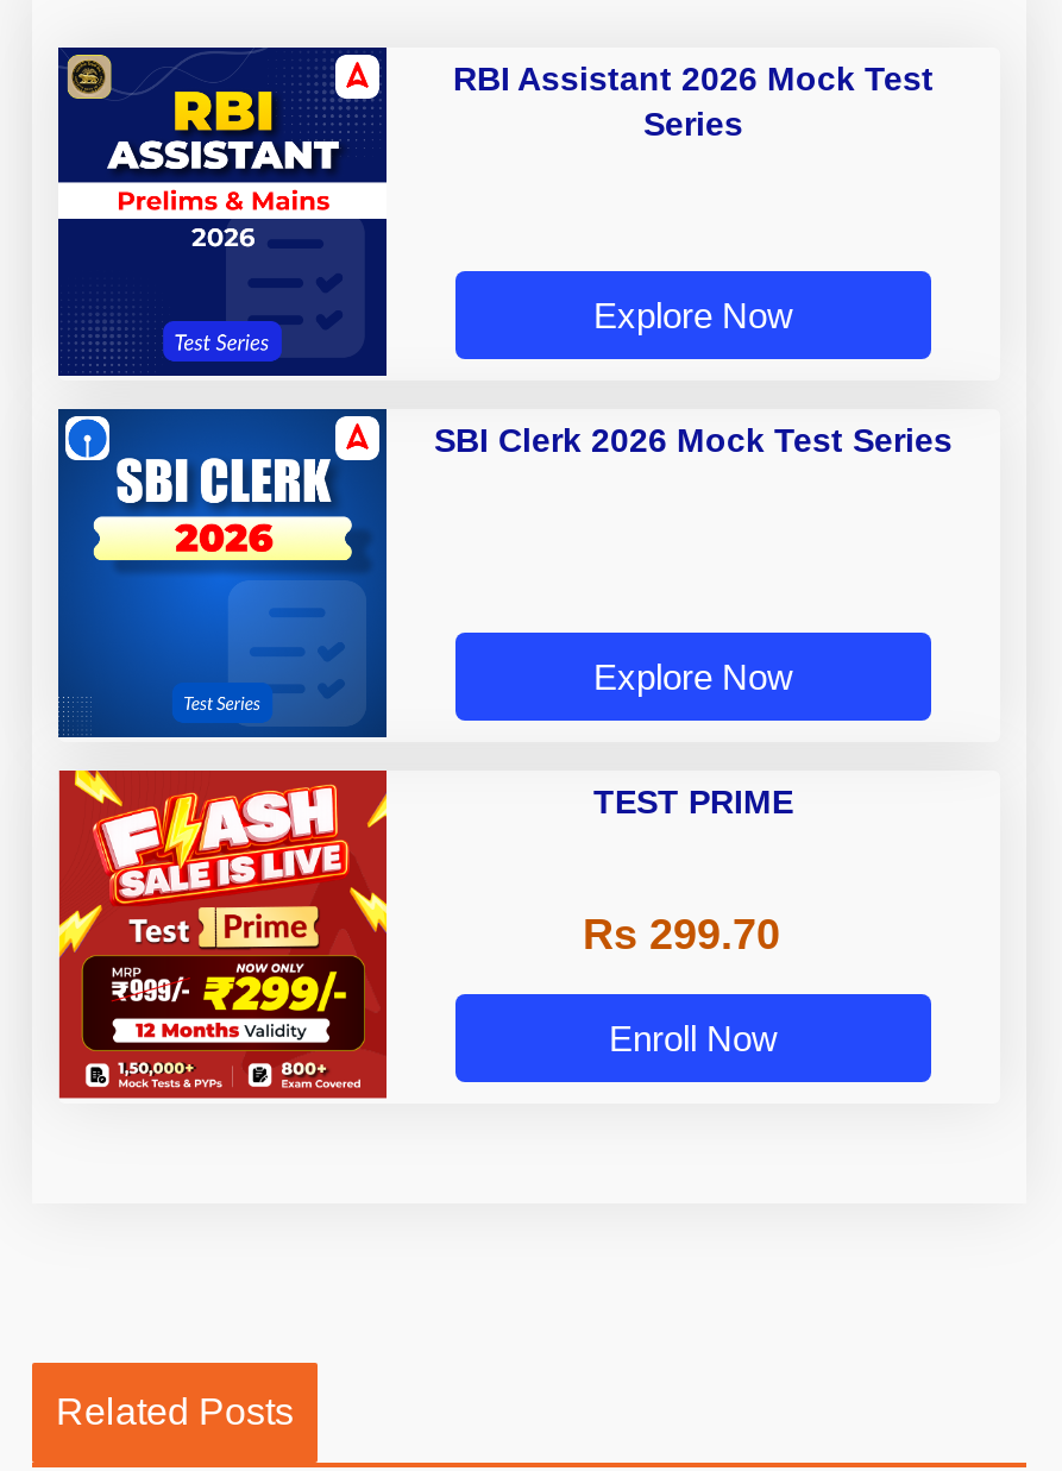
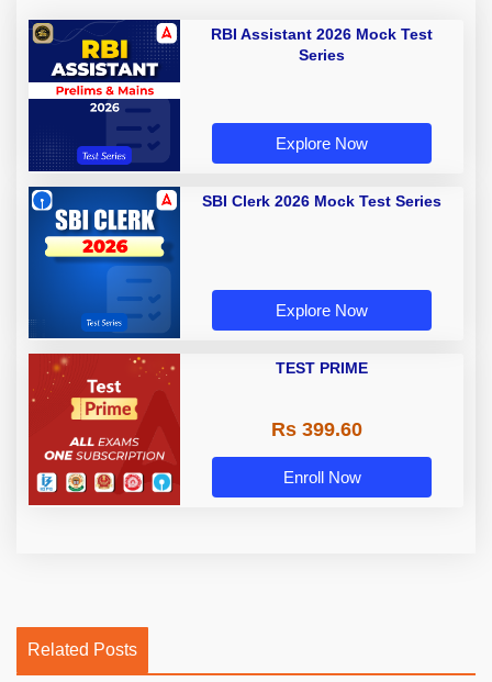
[56,768,389,1092] [image] -> [27,353,181,500] [image]
[583,912,780,960] Rs 299.70 -> [271,419,362,441] Rs 399.60

